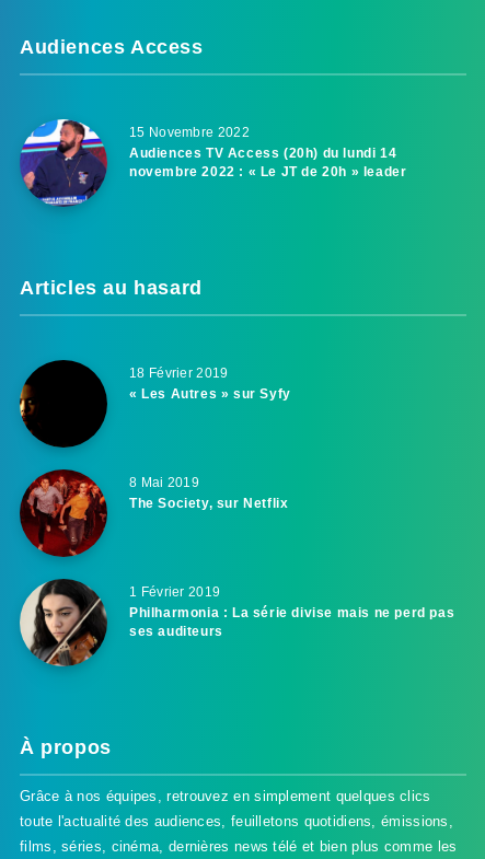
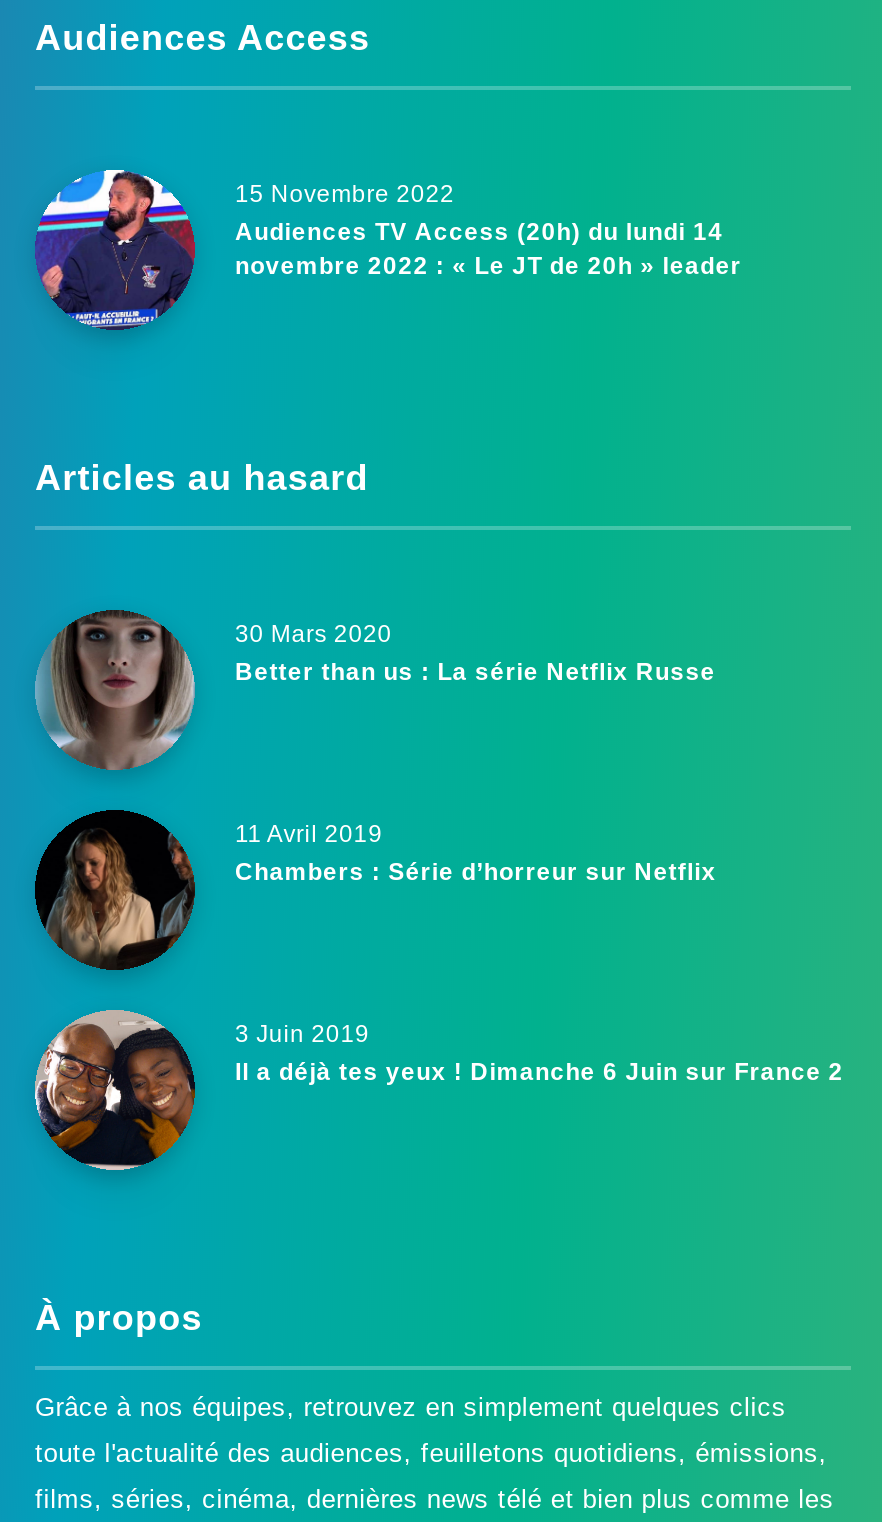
[19,360,291,449] [image] | 18 Février 2019 | « Les Autres » sur Syfy -> [33,610,716,772] [image] | 30 Mars 2020 | Better than us : La série Netflix Russe
[20,469,288,557] [image] | 8 Mai 2019 | The Society, sur Netflix -> [35,810,717,970] [image] | 11 Avril 2019 | Chambers : Série d’horreur sur Netflix
[21,578,455,666] [image] | 1 Février 2019 | Philharmonia : La série divise mais ne perd pas | ses auditeurs -> [37,1008,844,1172] [image] | 3 Juin 2019 | Il a déjà tes yeux ! Dimanche 6 Juin sur France 2

